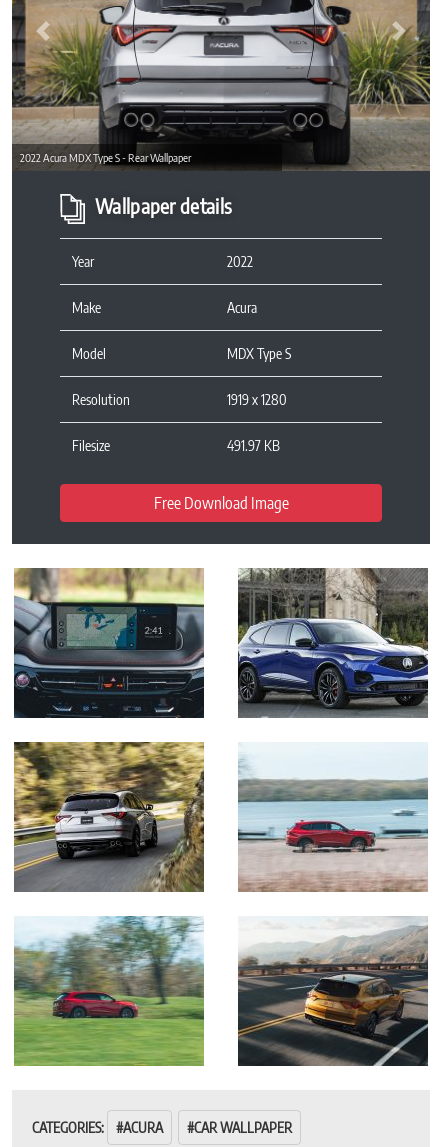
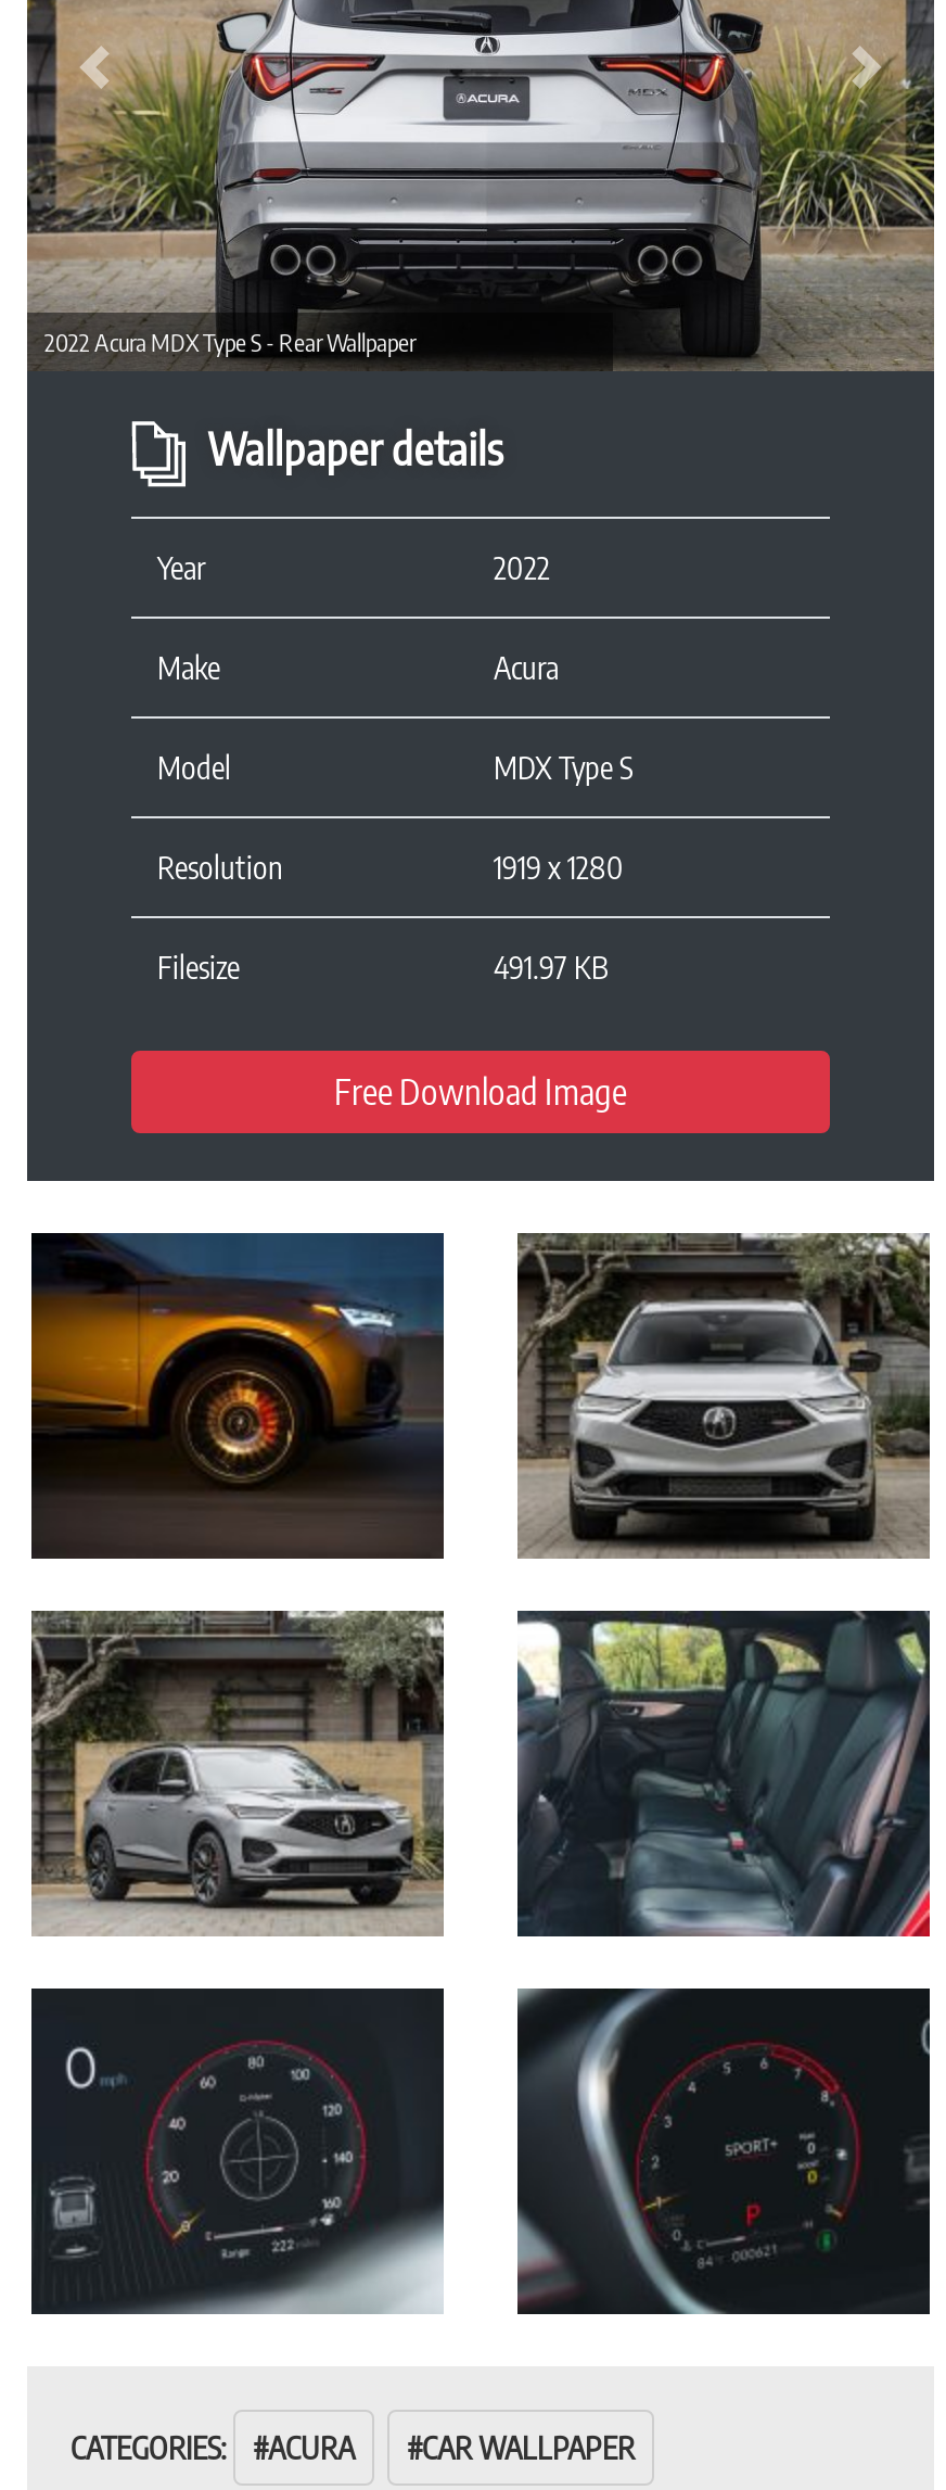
[13,567,205,717] [image] -> [29,1231,446,1557] [image]
[238,568,429,717] [image] -> [515,1233,932,1559] [image]
[13,741,205,892] [image] -> [29,1609,446,1936] [image]
[238,742,429,893] [image] -> [515,1609,932,1939] [image]
[13,915,205,1067] [image] -> [29,1986,446,2316] [image]
[237,916,429,1067] [image] -> [515,1986,932,2316] [image]

